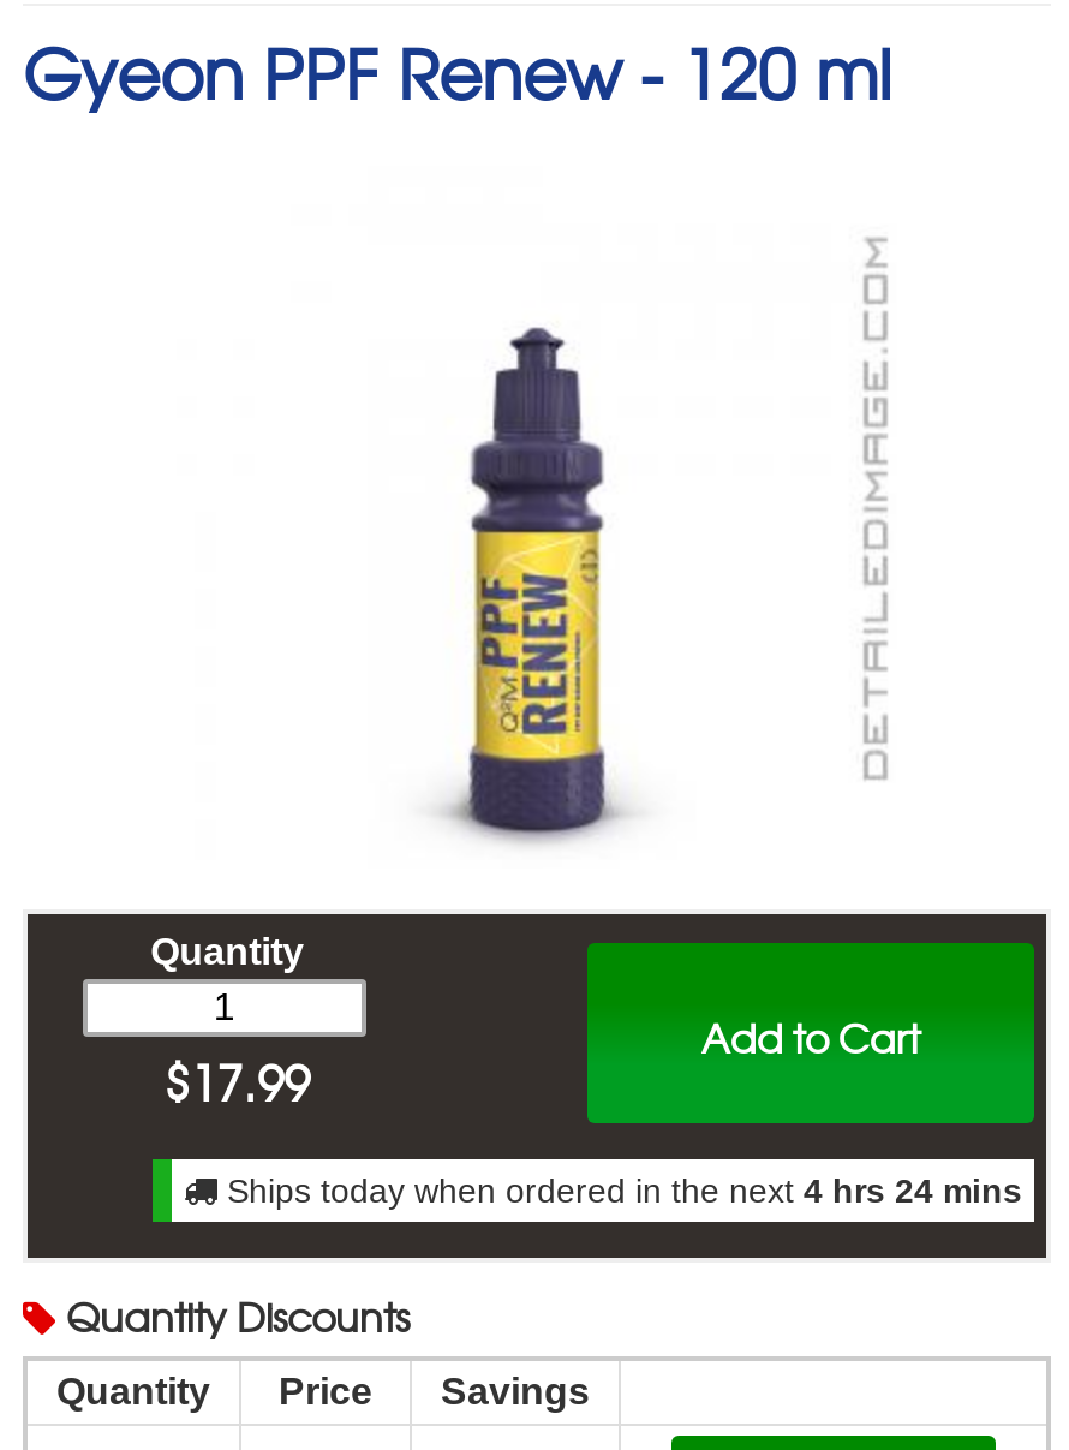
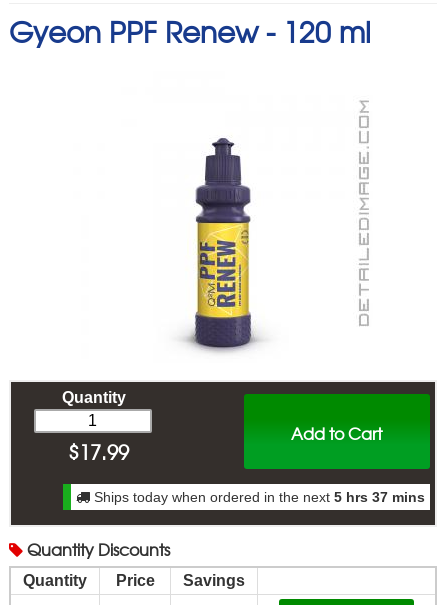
[217,1171,1022,1209] Ships today when ordered in the next 4 hrs 24 mins -> [90,489,425,505] Ships today when ordered in the next 5 hrs 37 mins

